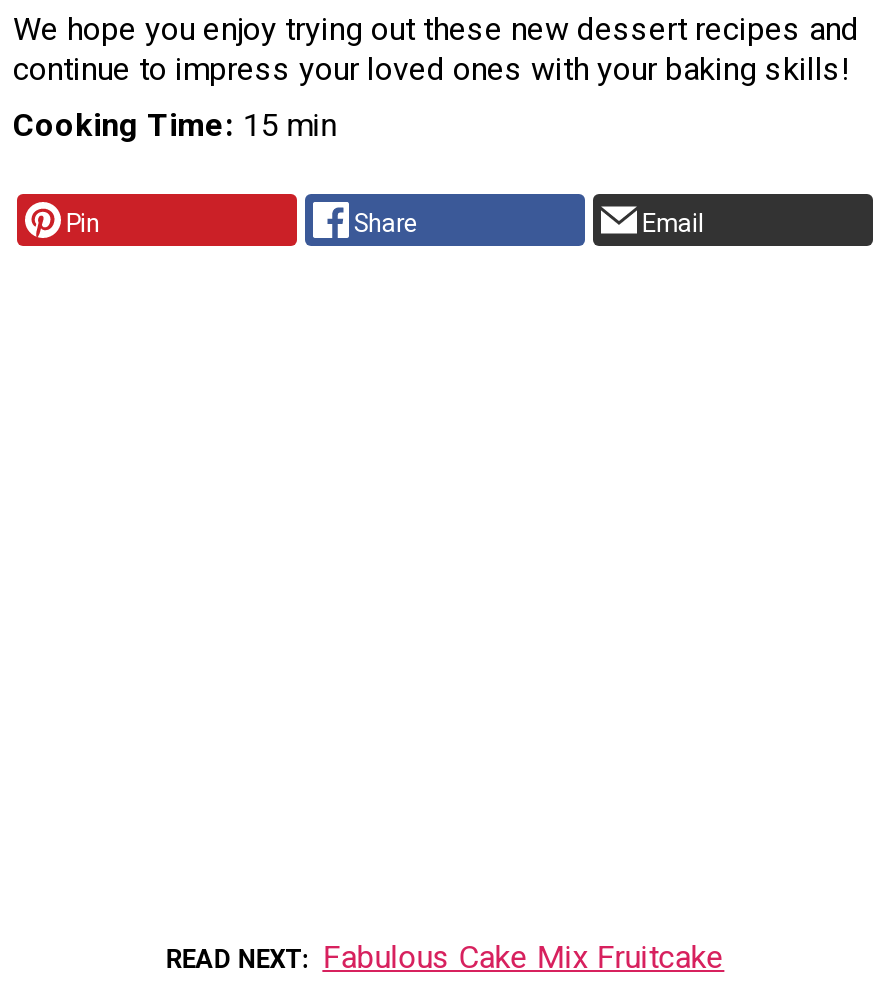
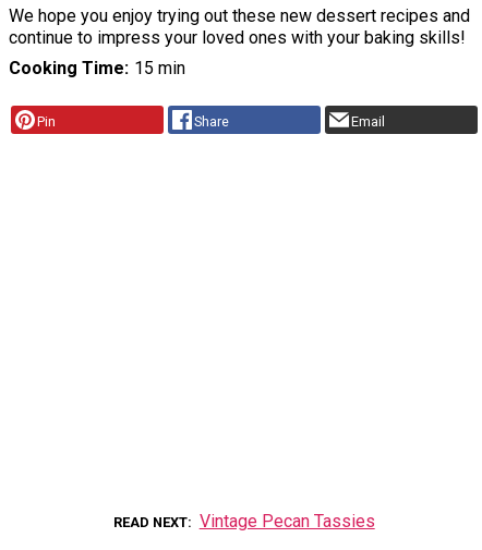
[322,938,724,976] Fabulous Cake Mix Fruitcake -> [199,511,375,531] Vintage Pecan Tassies

